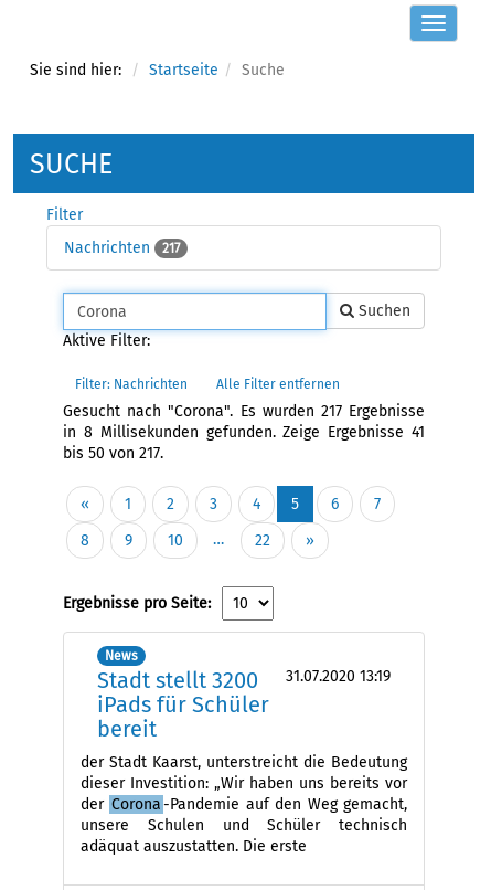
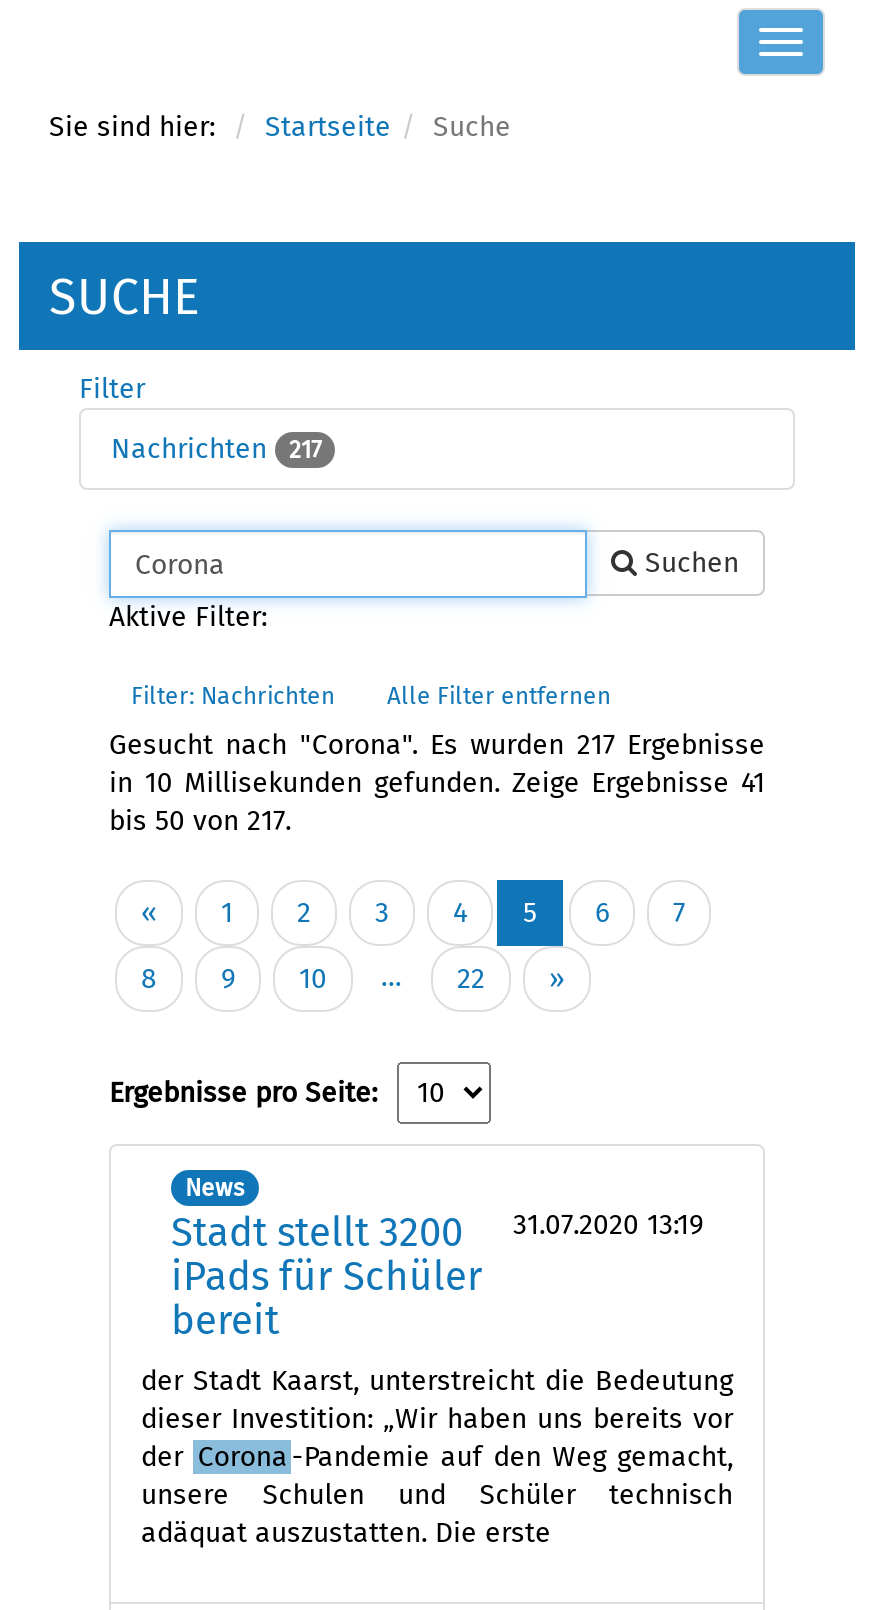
[63,423,425,442] in 8 Millisekunden gefunden. Zeige Ergebnisse 41 -> [109,767,765,801] in 10 Millisekunden gefunden. Zeige Ergebnisse 41

